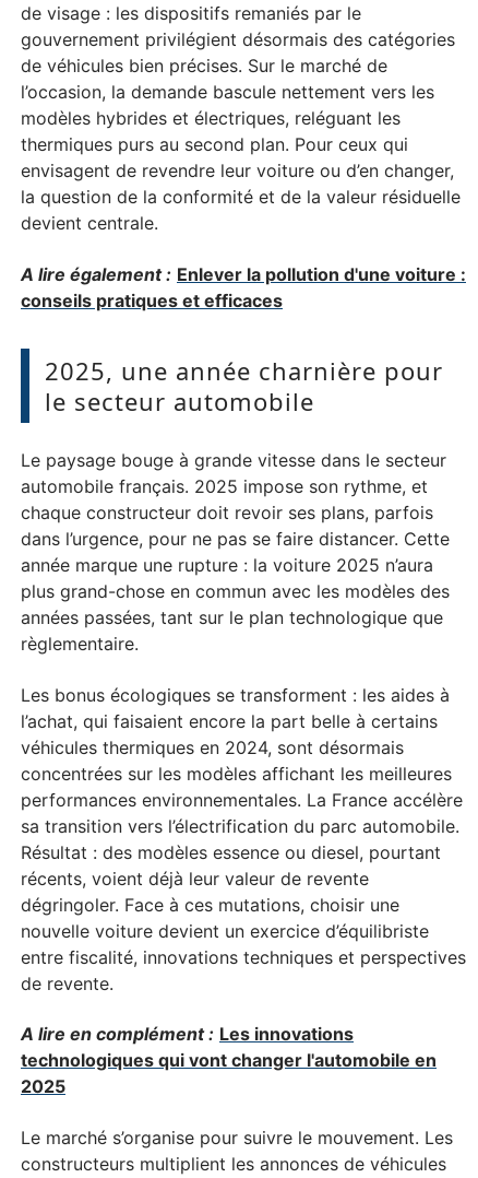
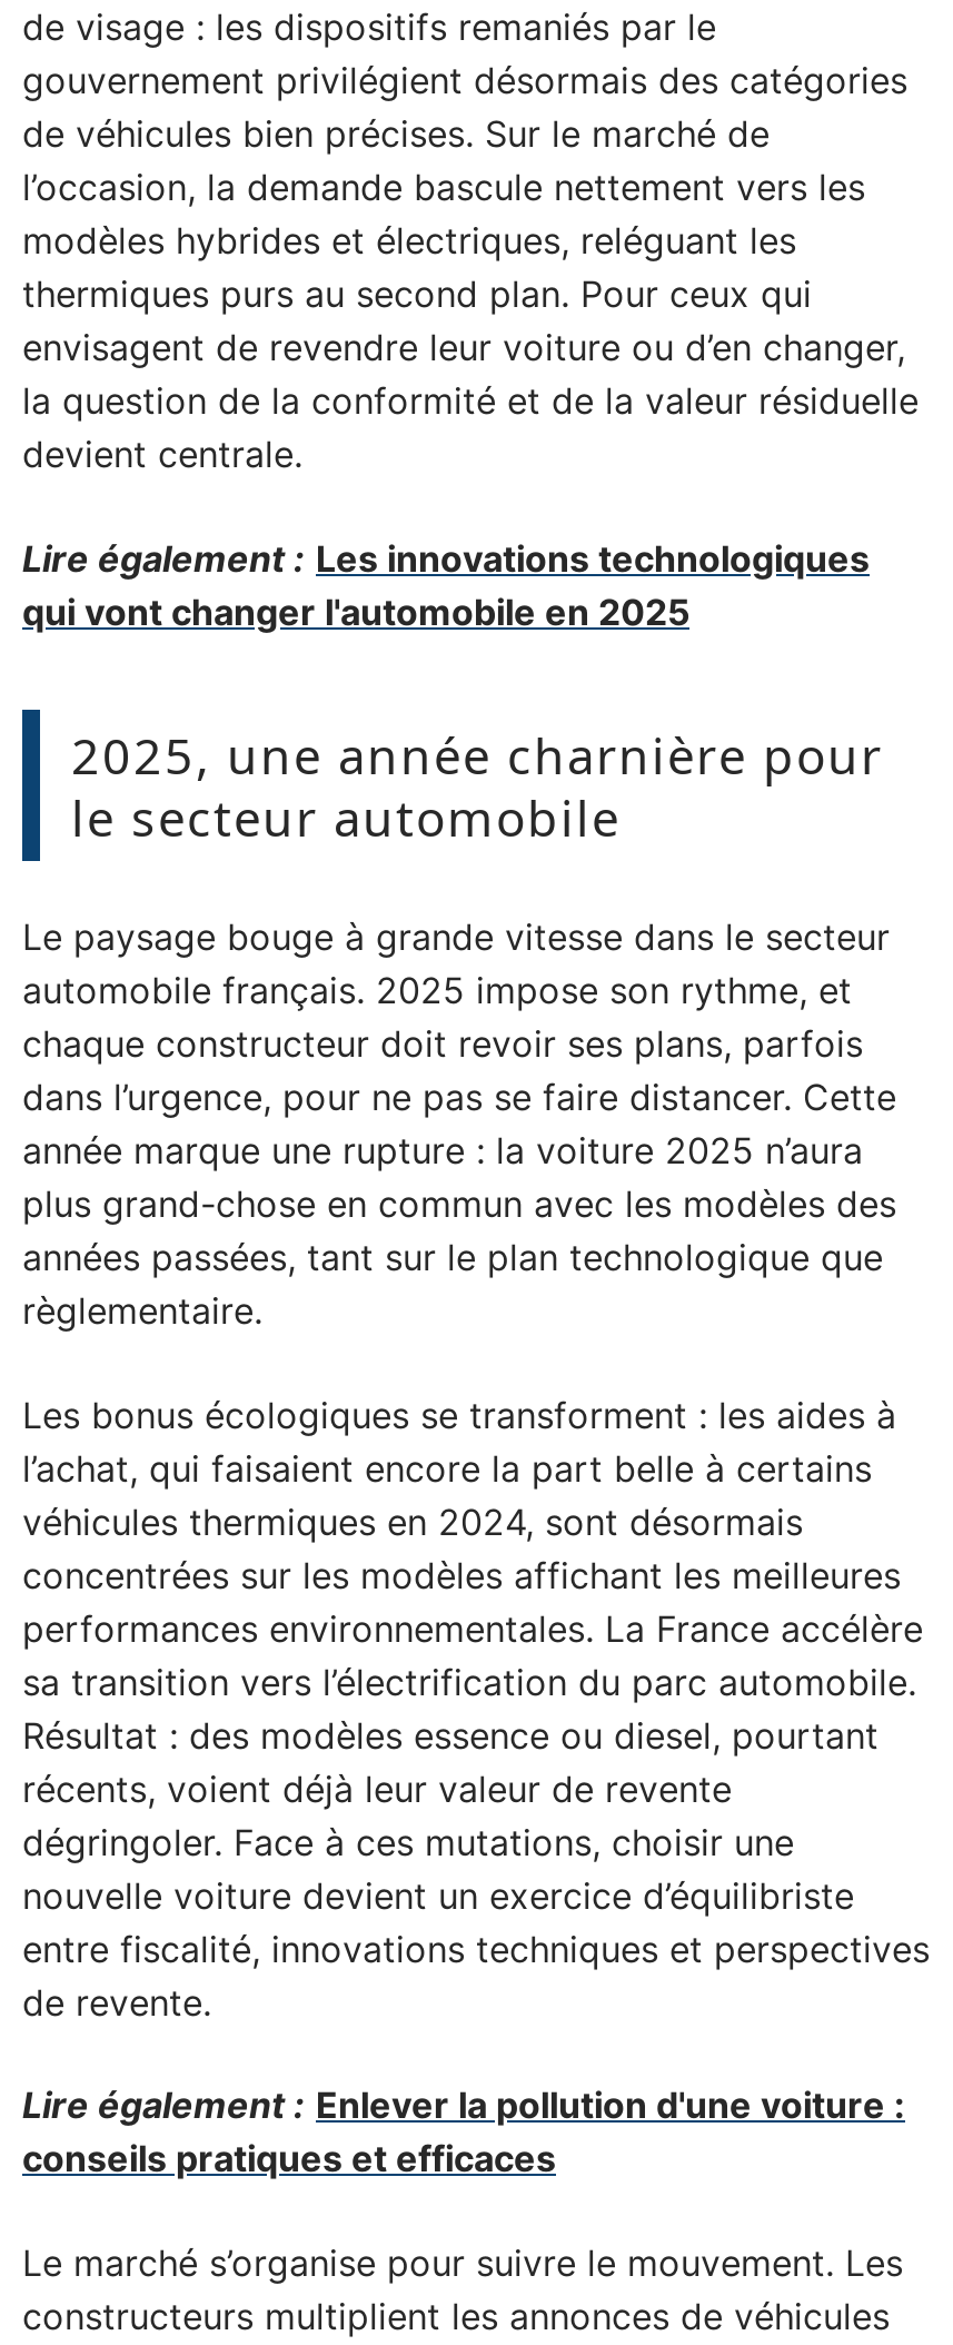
[21,263,466,285] A lire également : Enlever la pollution d'une voiture : -> [22,535,870,633] Lire également : Les innovations technologiques | qui vont changer l'automobile en 2025
moved [21,289,283,311] -> [22,2136,556,2180]: conseils pratiques et efficaces
[21,1023,437,1097] A lire en complément : Les innovations | technologiques qui vont changer l'automobile en | 2025 -> [22,2082,905,2127] Lire également : Enlever la pollution d'une voiture :

